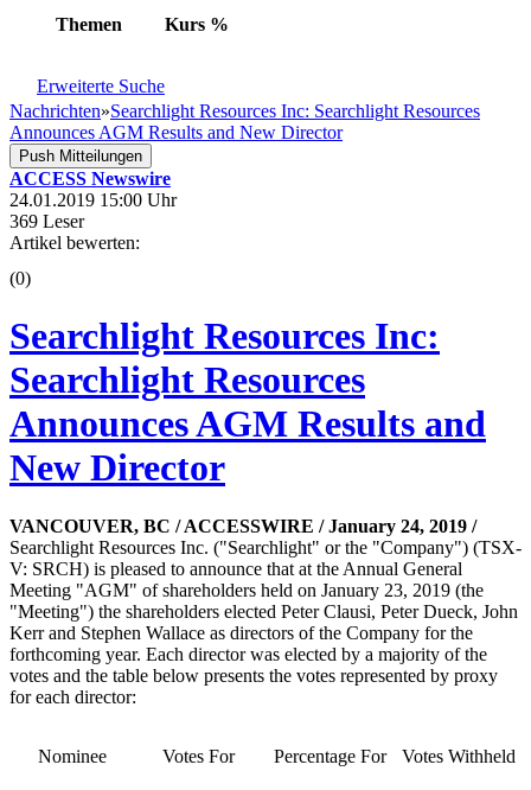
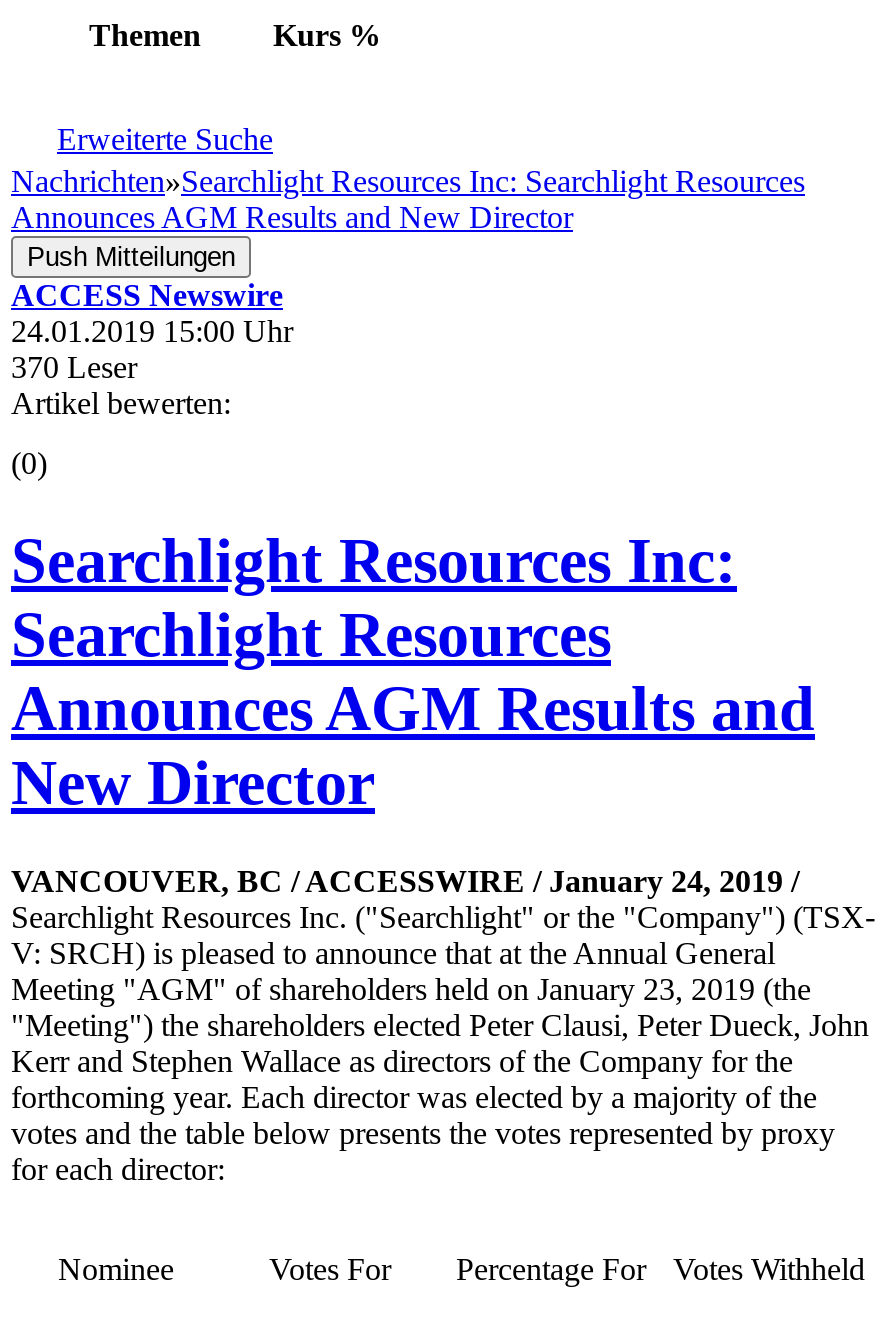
[9,211,84,231] 369 Leser -> [11,350,137,384] 370 Leser

